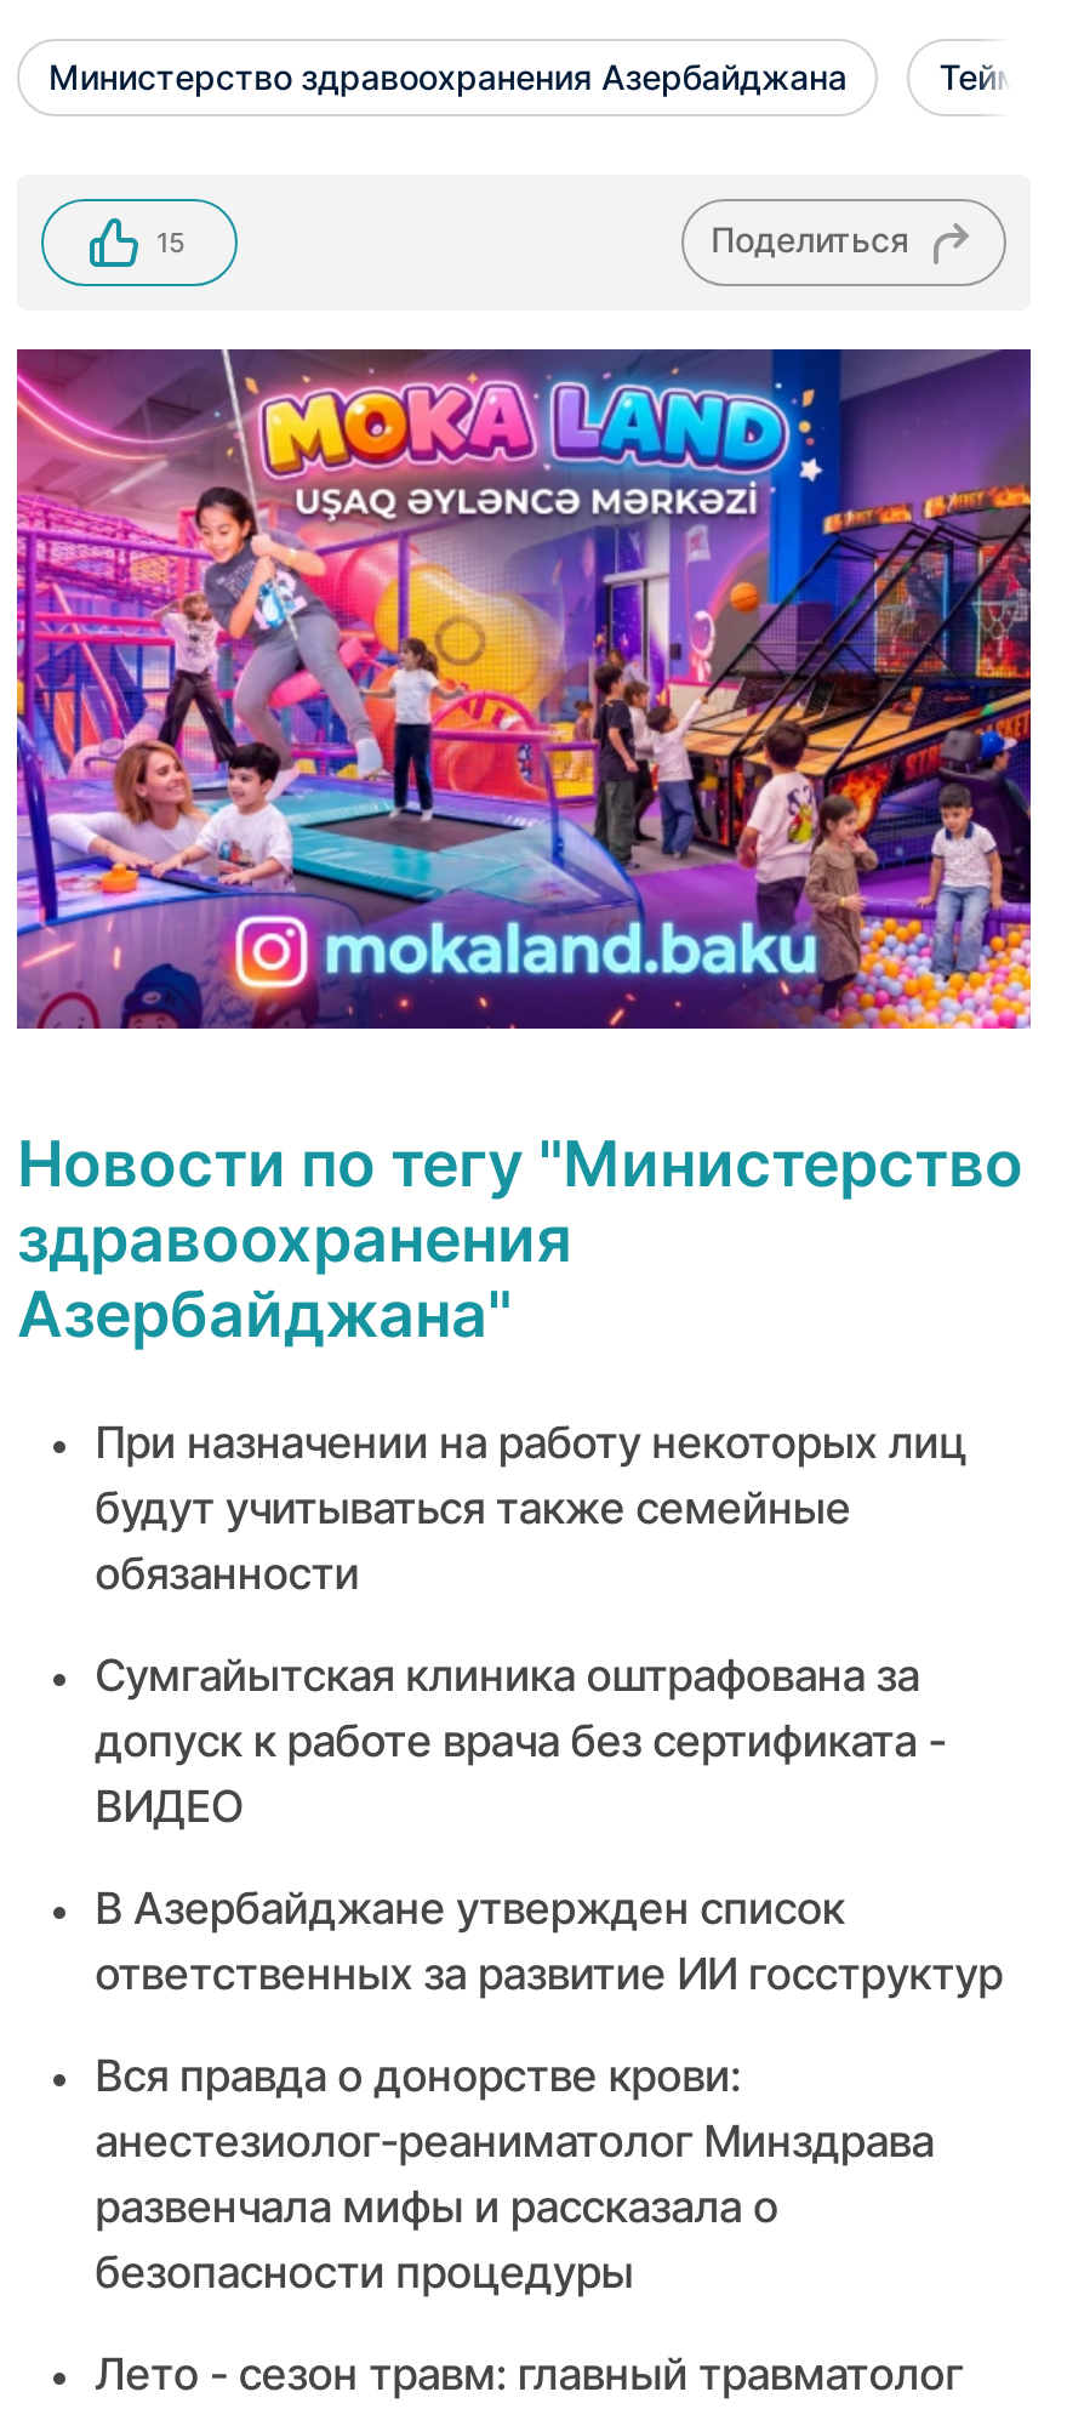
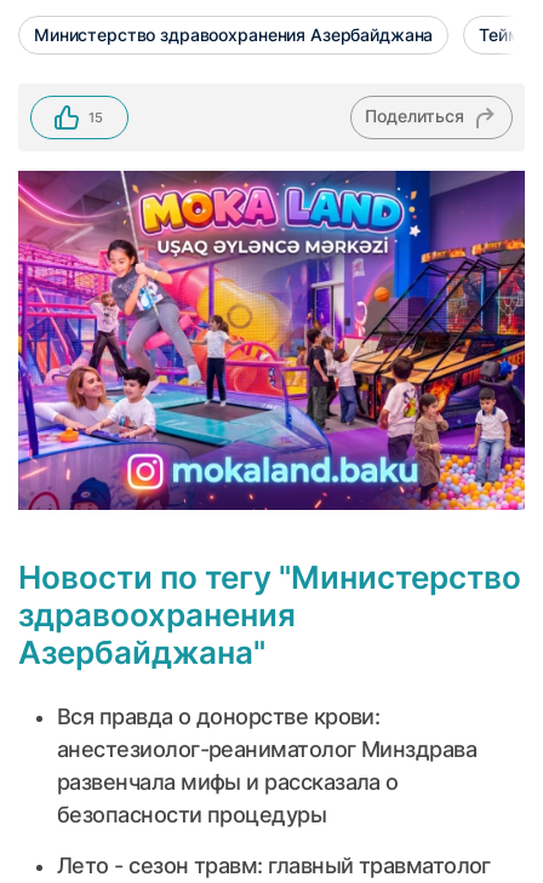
[95,1418,1002,2000] При назначении на работу некоторых лиц | будут учитываться также семейные | обязанности | Сумгайытская клиника оштрафована за | допуск к работе врача без сертификата - | ВИДЕО | В Азербайджане утвержден список | ответственных за развитие ИИ госструктур -> none

